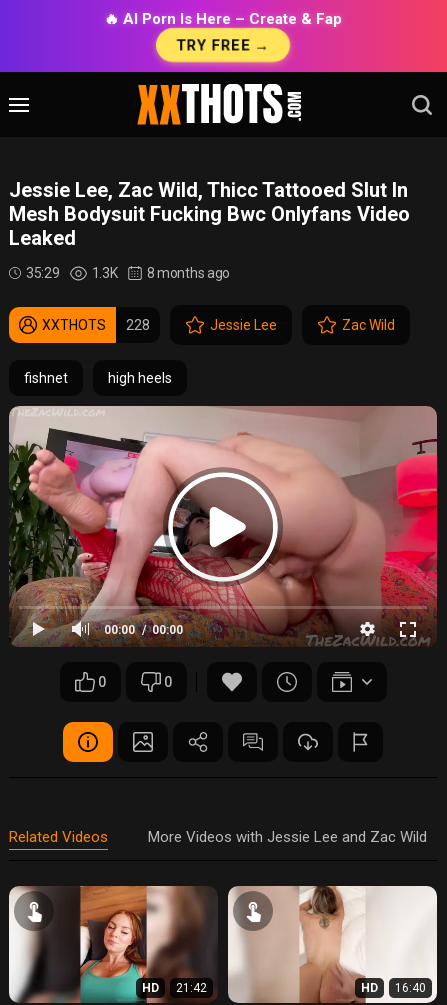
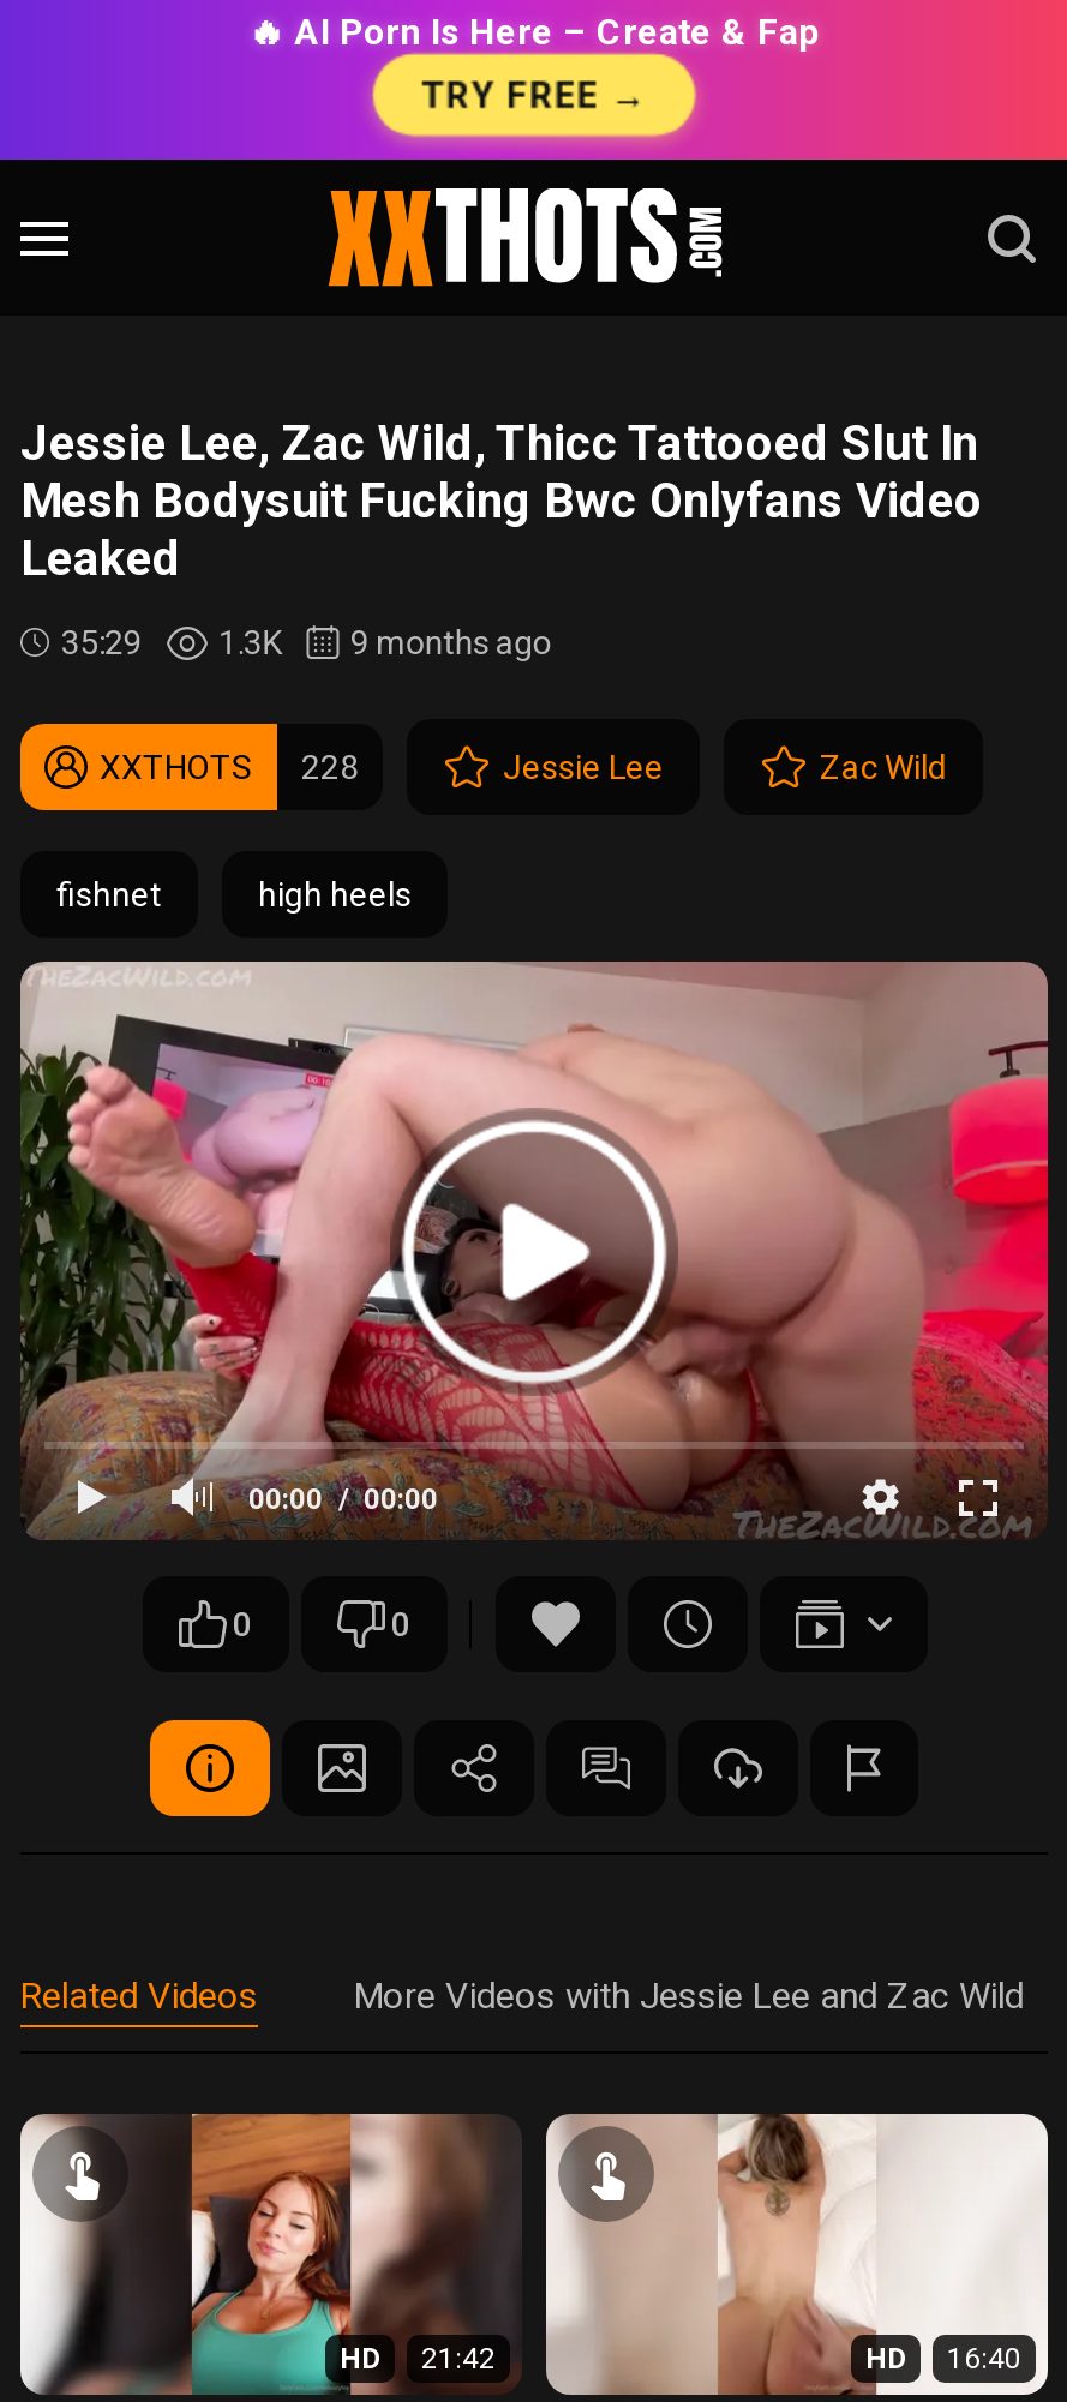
[26,265,230,281] 35:29 1.3K 8 months ago -> [61,623,551,661] 35:29 1.3K 9 months ago

